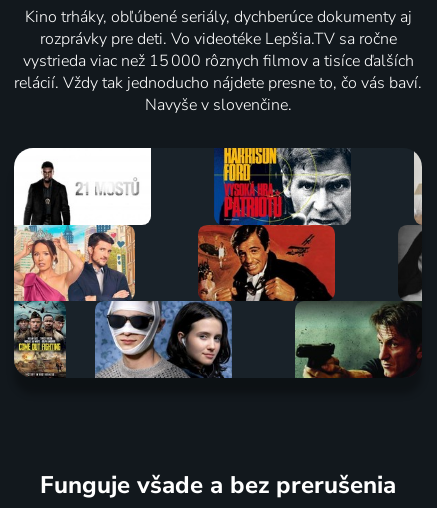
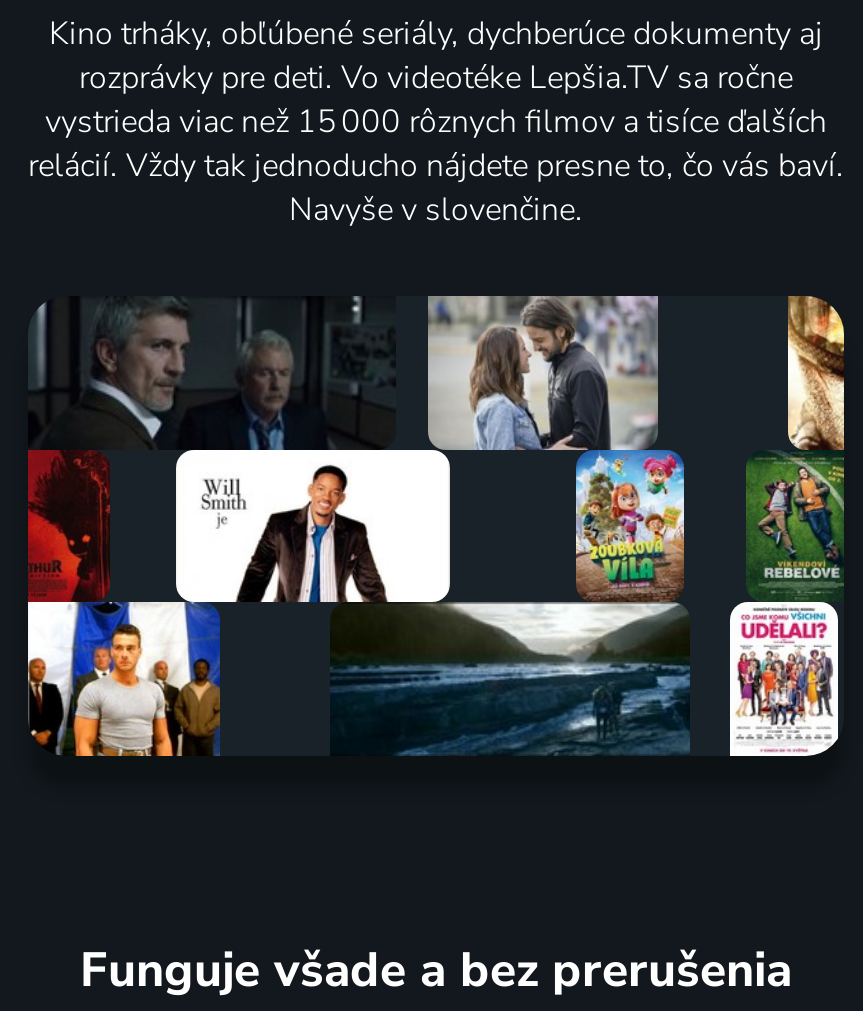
[13,147,423,379] [image] -> [26,294,846,758] [image]

